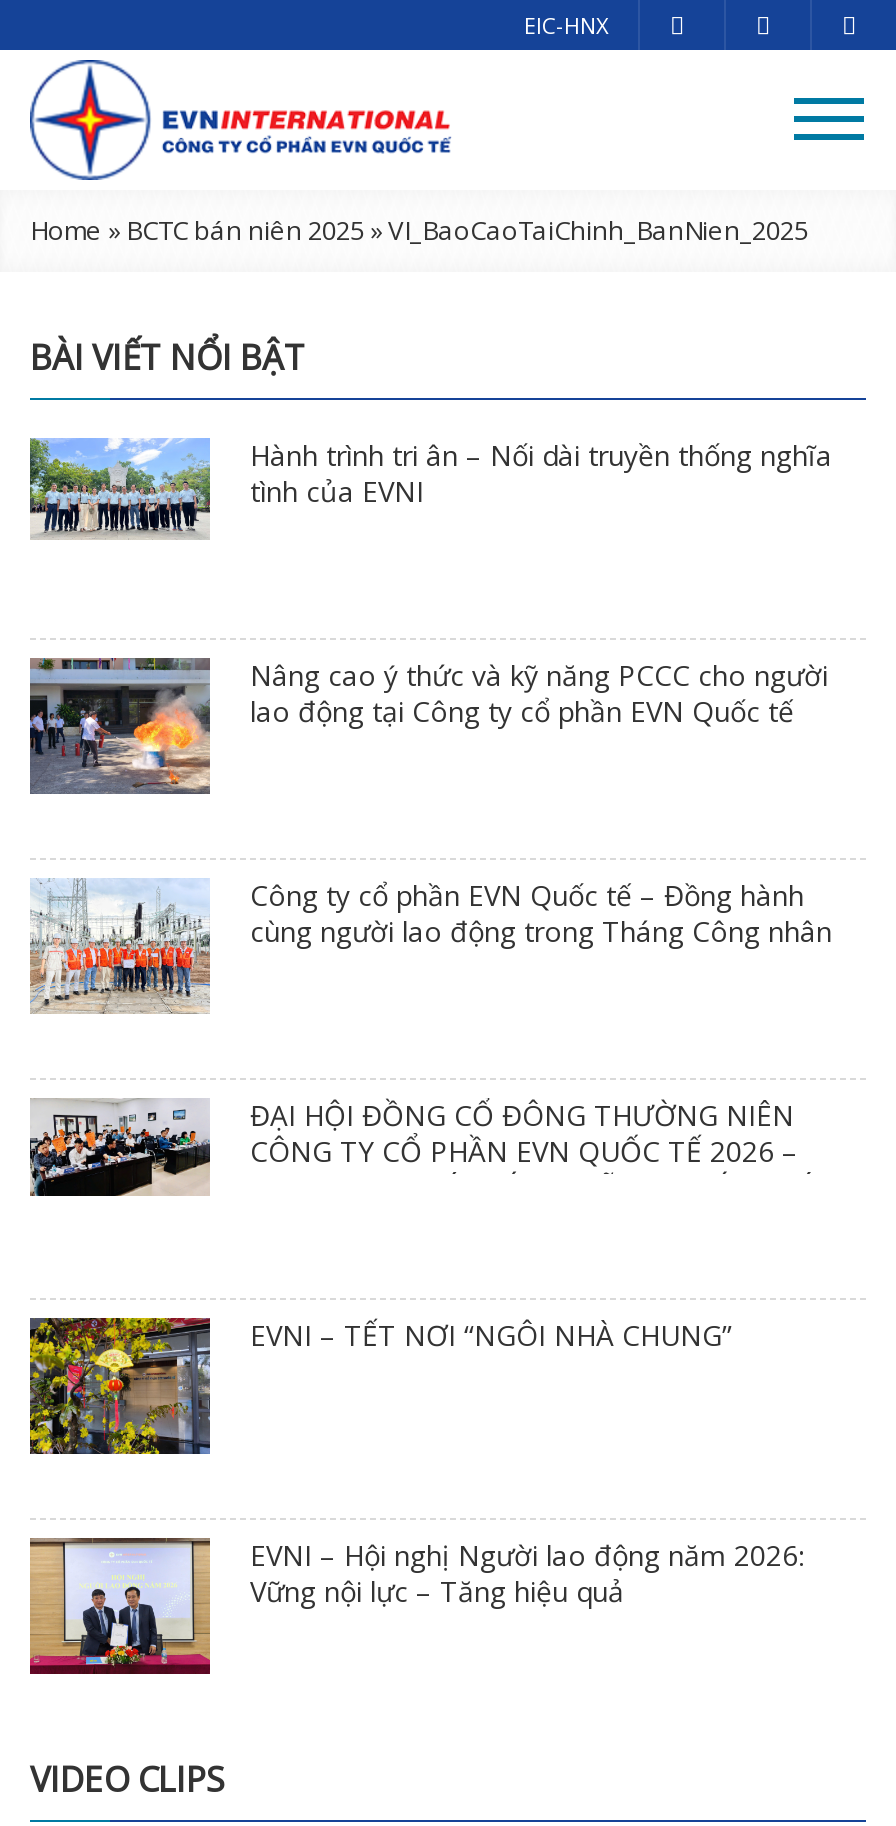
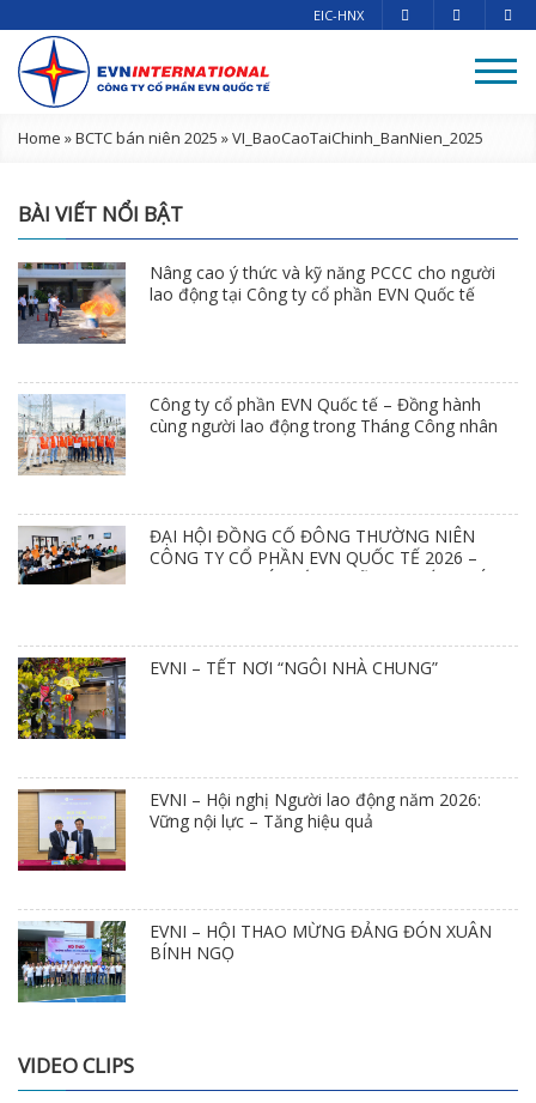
[28,436,832,540] [image] | Hành trình tri ân – Nối dài truyền thống nghĩa | tình của EVNI -> none
moved [28,648,832,1610] -> [17,256,498,832]: [image] | Nâng cao ý thức và kỹ năng PCCC cho người | lao động tại Công ty cổ phần EVN Quốc tế | ... | EVNI – Hội nghị Người lao động năm 2026: | Vững nội lực – Tăng hiệu quả
none -> [17,920,492,1004] [image] | EVNI – HỘI THAO MỪNG ĐẢNG ĐÓN XUÂN | BÍNH NGỌ

